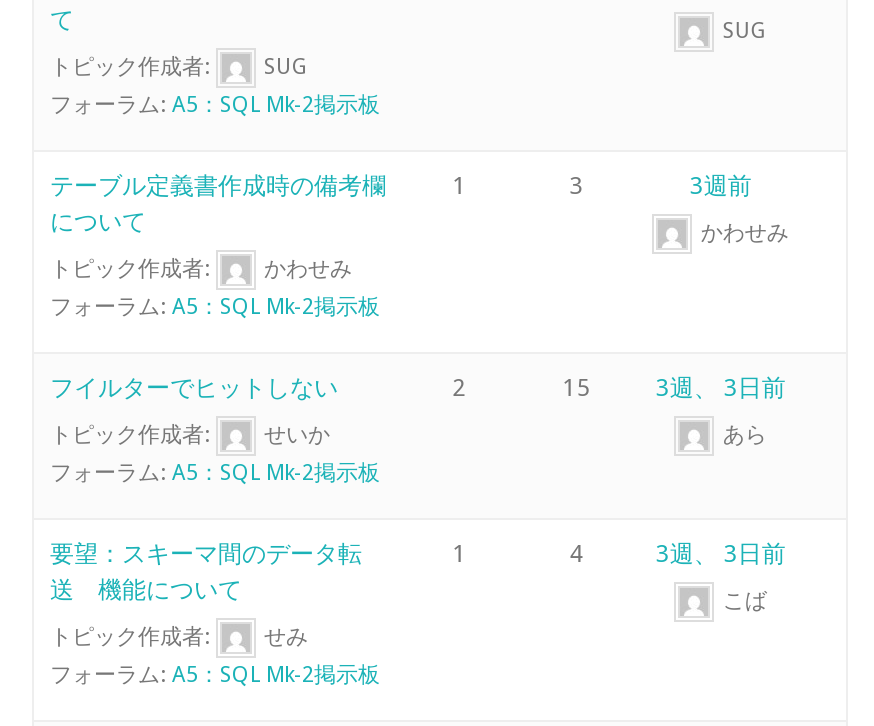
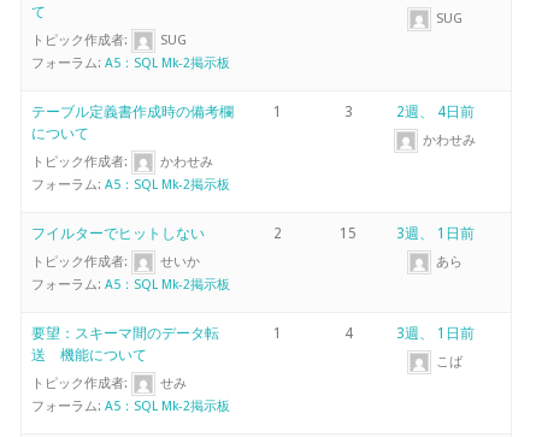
[690,171,752,199] 3週前 -> [396,103,474,120] 2週、 4日前
[656,373,786,401] 3週、 3日前 -> [396,225,474,241] 3週、 1日前
[656,539,786,567] 3週、 3日前 -> [396,325,474,341] 3週、 1日前

